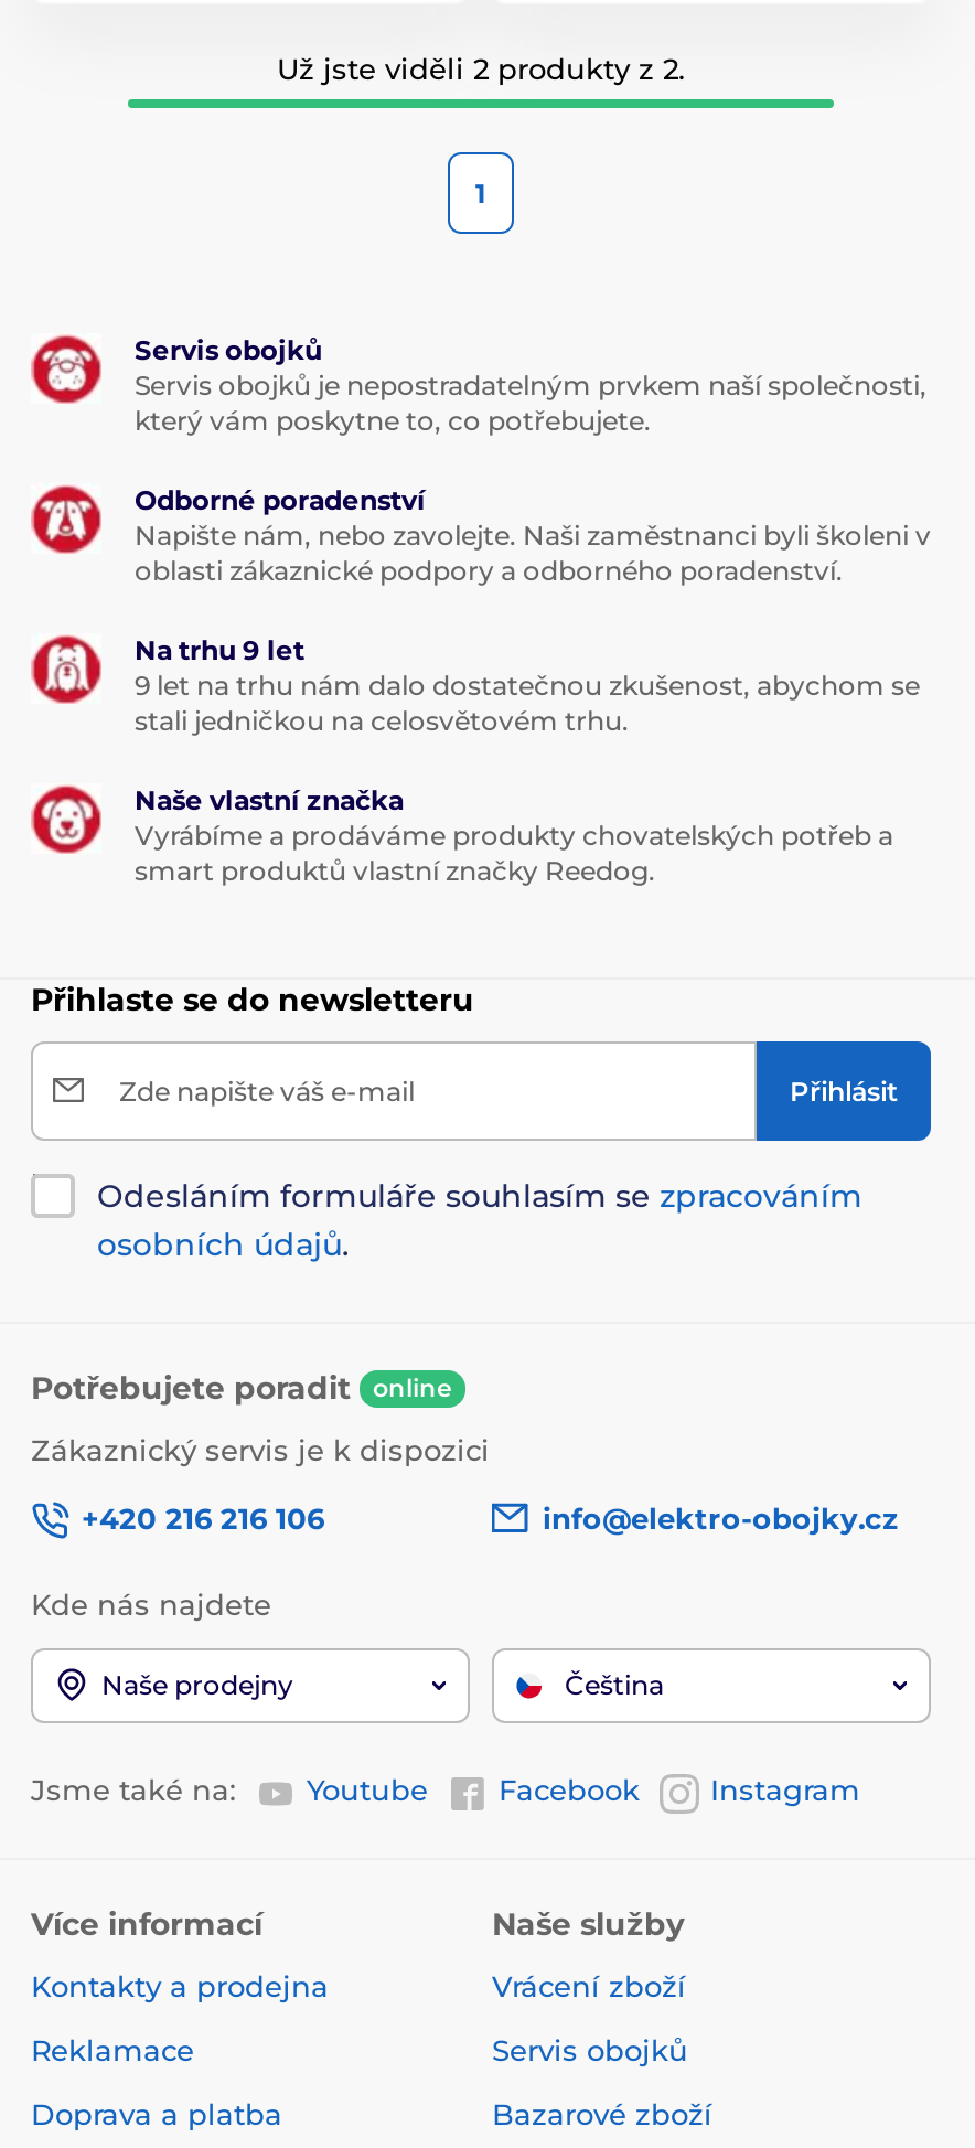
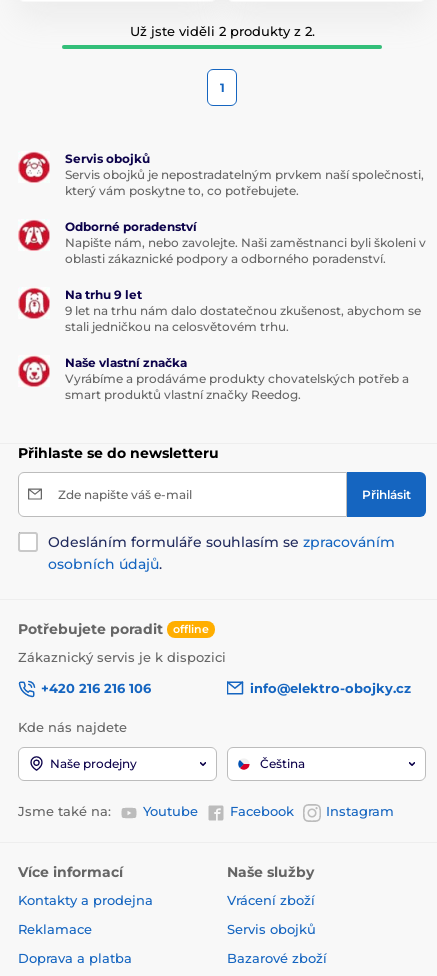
[31,1367,452,1407] Potřebujete poradit online -> [18,619,209,637] Potřebujete poradit offline

